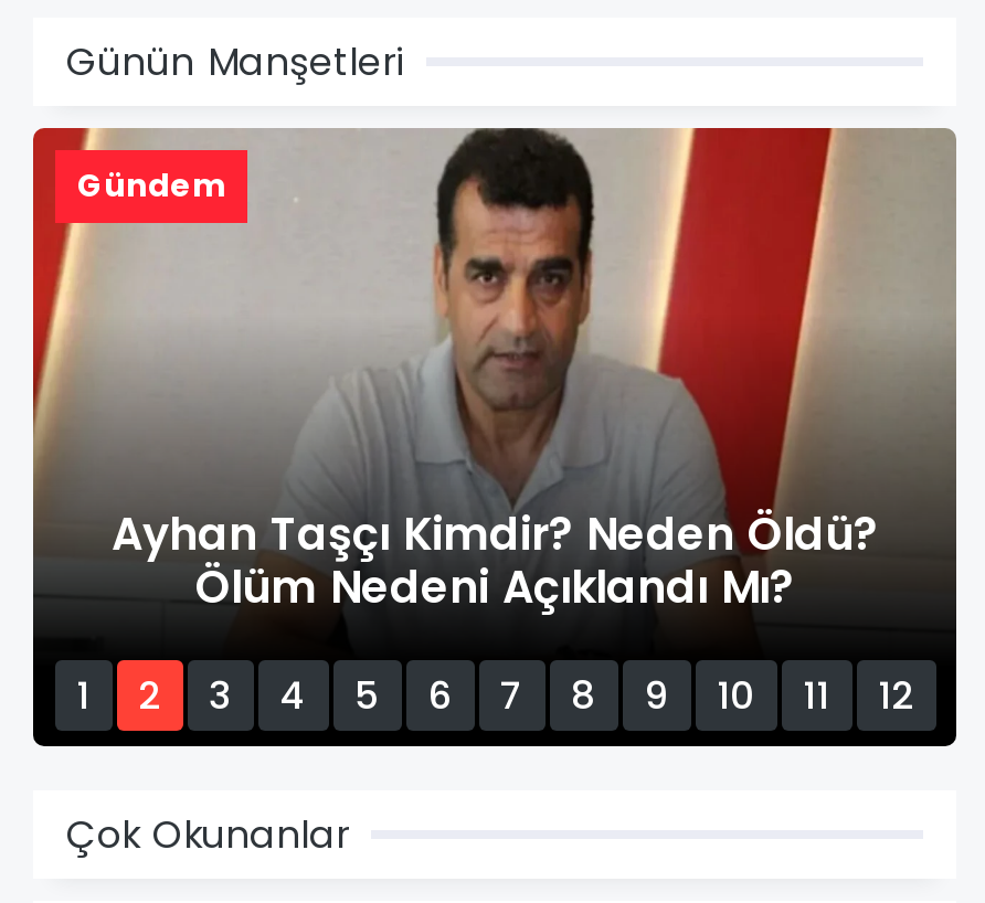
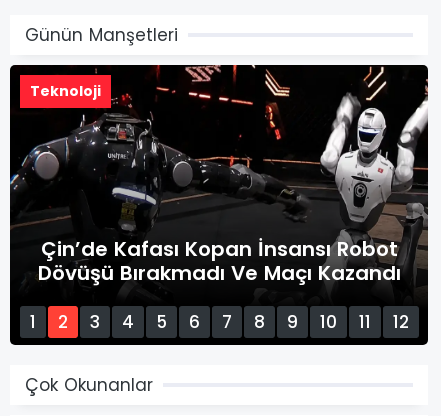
[31,126,958,614] [image] | Gündem -> [9,64,428,284] [image] | Teknoloji
[112,503,878,618] Ayhan Taşçı Kimdir? Neden Öldü? | Ölüm Nedeni Açıklandı Mı? -> [37,235,400,287] Çin’de Kafası Kopan İnsansı Robot | Dövüşü Bırakmadı Ve Maçı Kazandı

